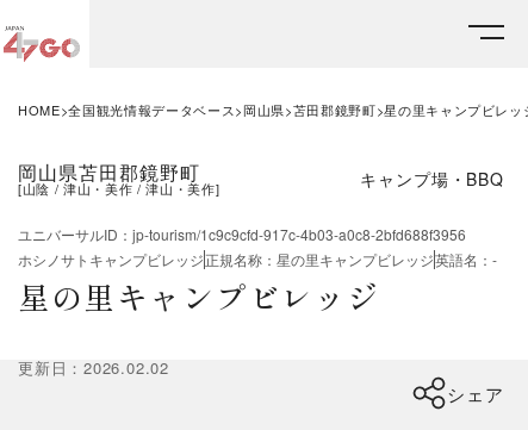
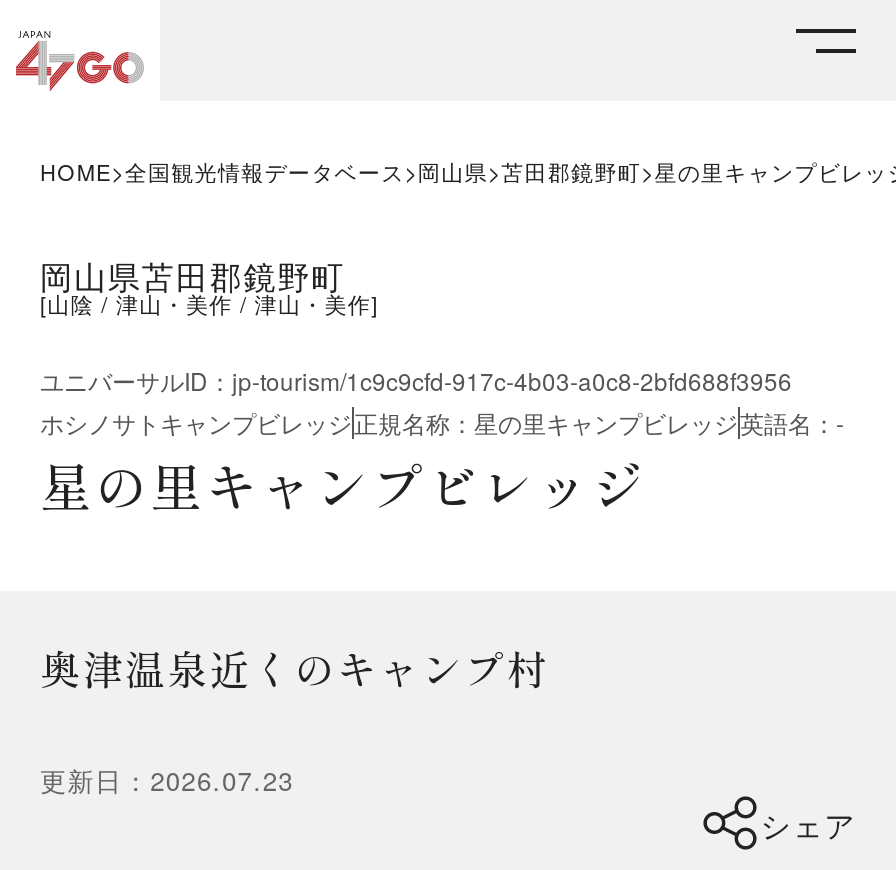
[360,167,504,191] キャンプ場・BBQ -> none
[18,356,169,379] 更新日：2026.02.02 -> [40,639,549,799] 奥津温泉近くのキャンプ村 | 更新日：2026.07.23

